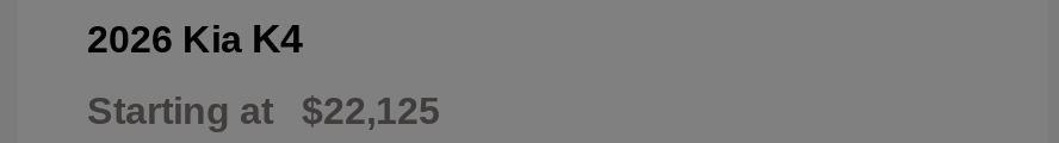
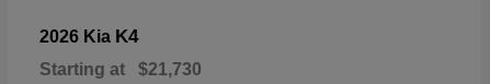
[87,92,440,132] Starting at $22,125 -> [39,60,202,79] Starting at $21,730

